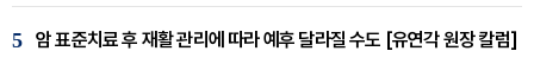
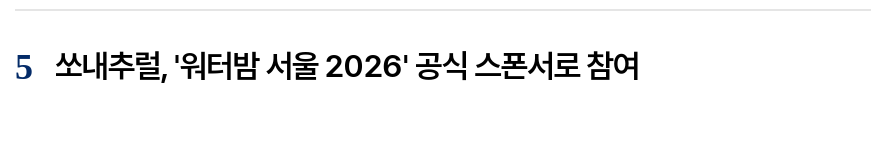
[36,28,517,51] 암 표준치료 후 재활 관리에 따라 예후 달라질 수도 [유연각 원장 칼럼] -> [55,47,639,85] 쏘내추럴, '워터밤 서울 2026' 공식 스폰서로 참여

